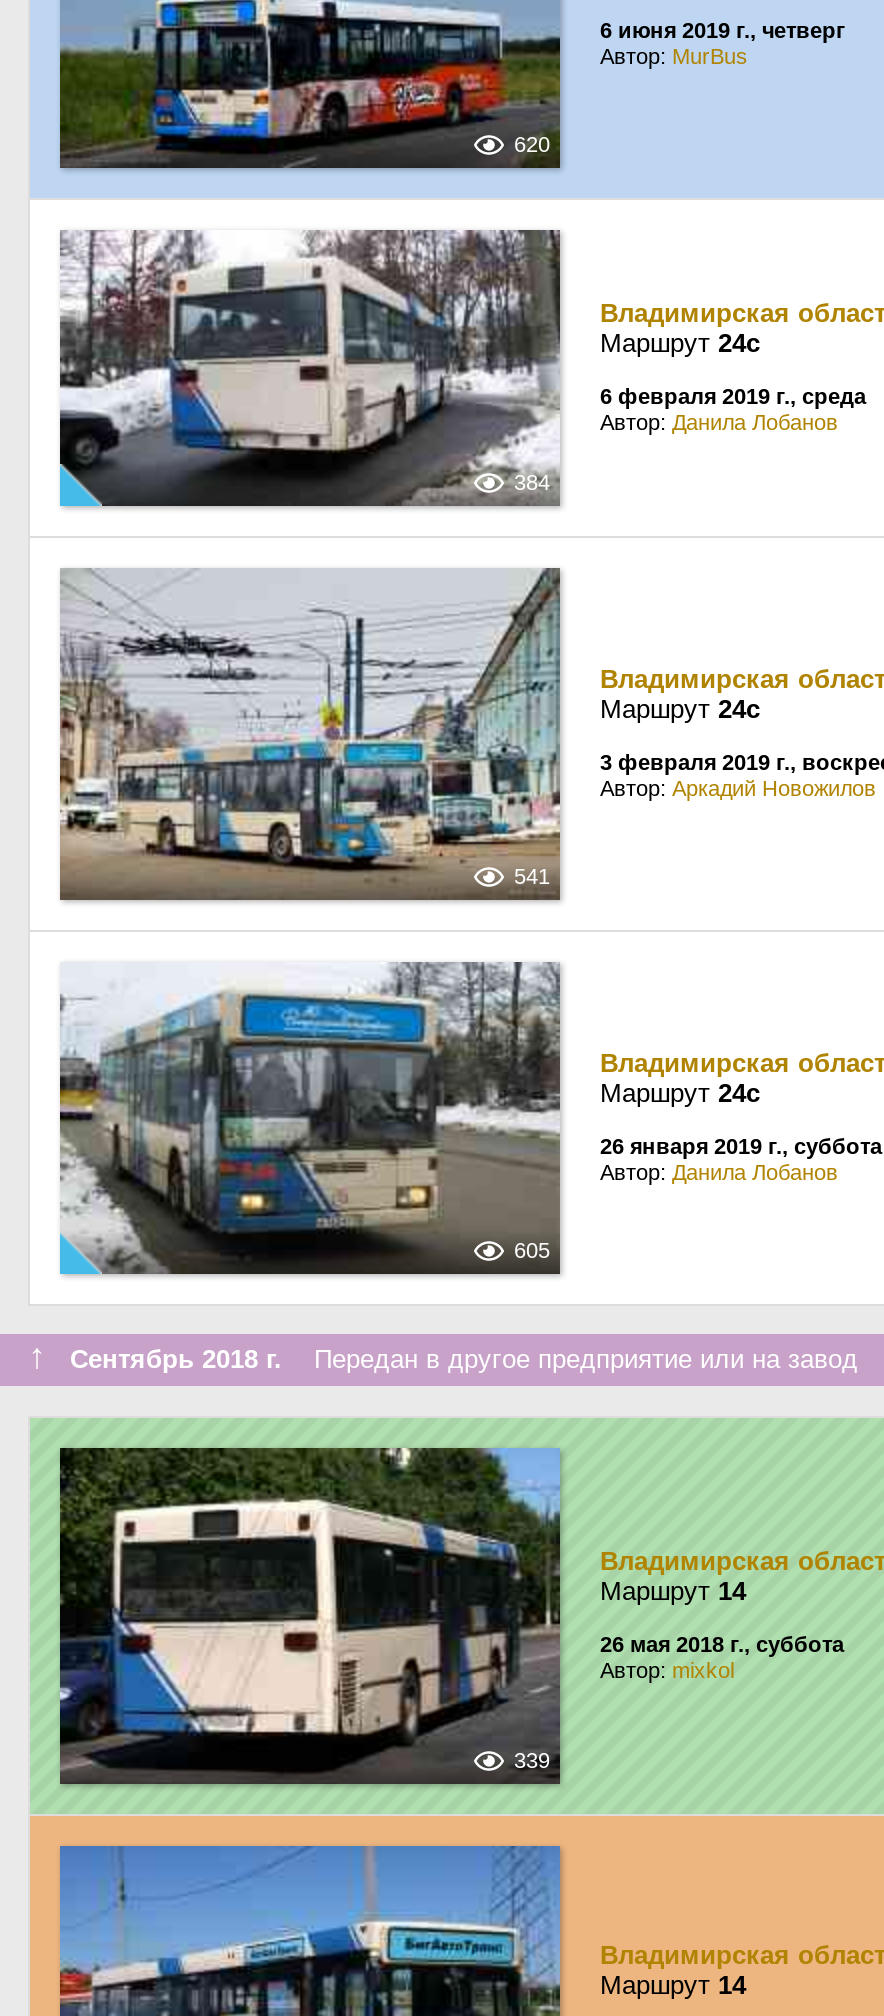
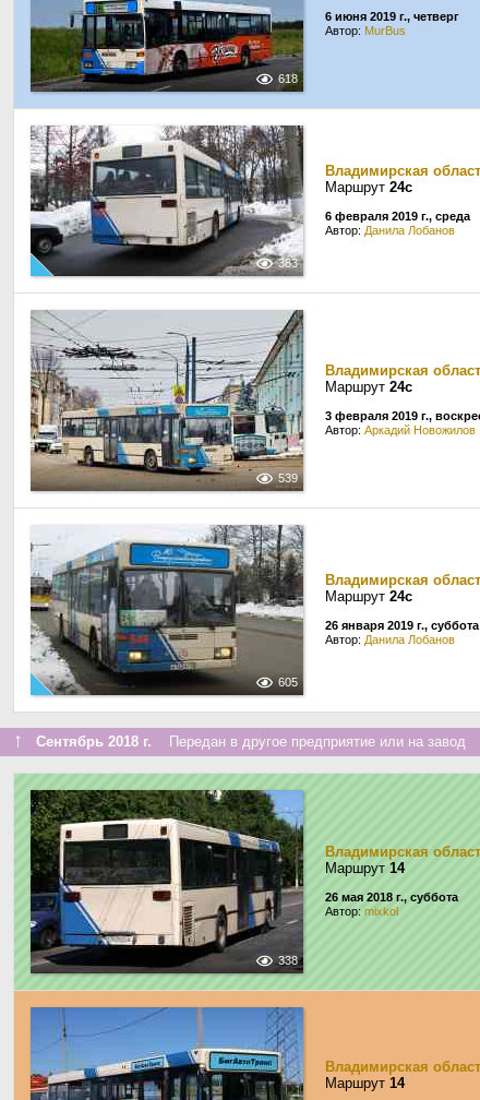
[514,132,550,156] 620 -> [278,72,298,85] 618
[514,470,550,494] 384 -> [278,256,298,270] 383
[514,864,550,888] 541 -> [278,471,298,485] 539
[514,1748,550,1772] 339 -> [278,954,298,967] 338

